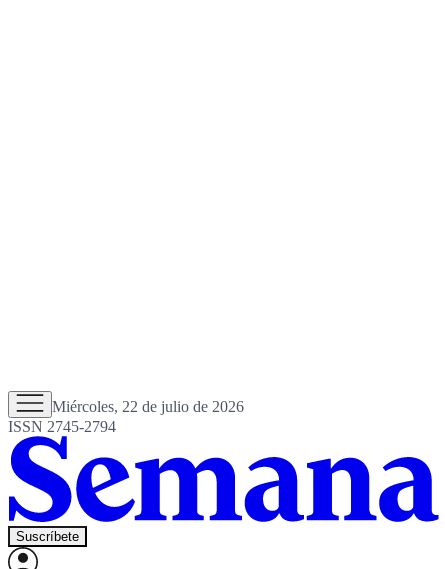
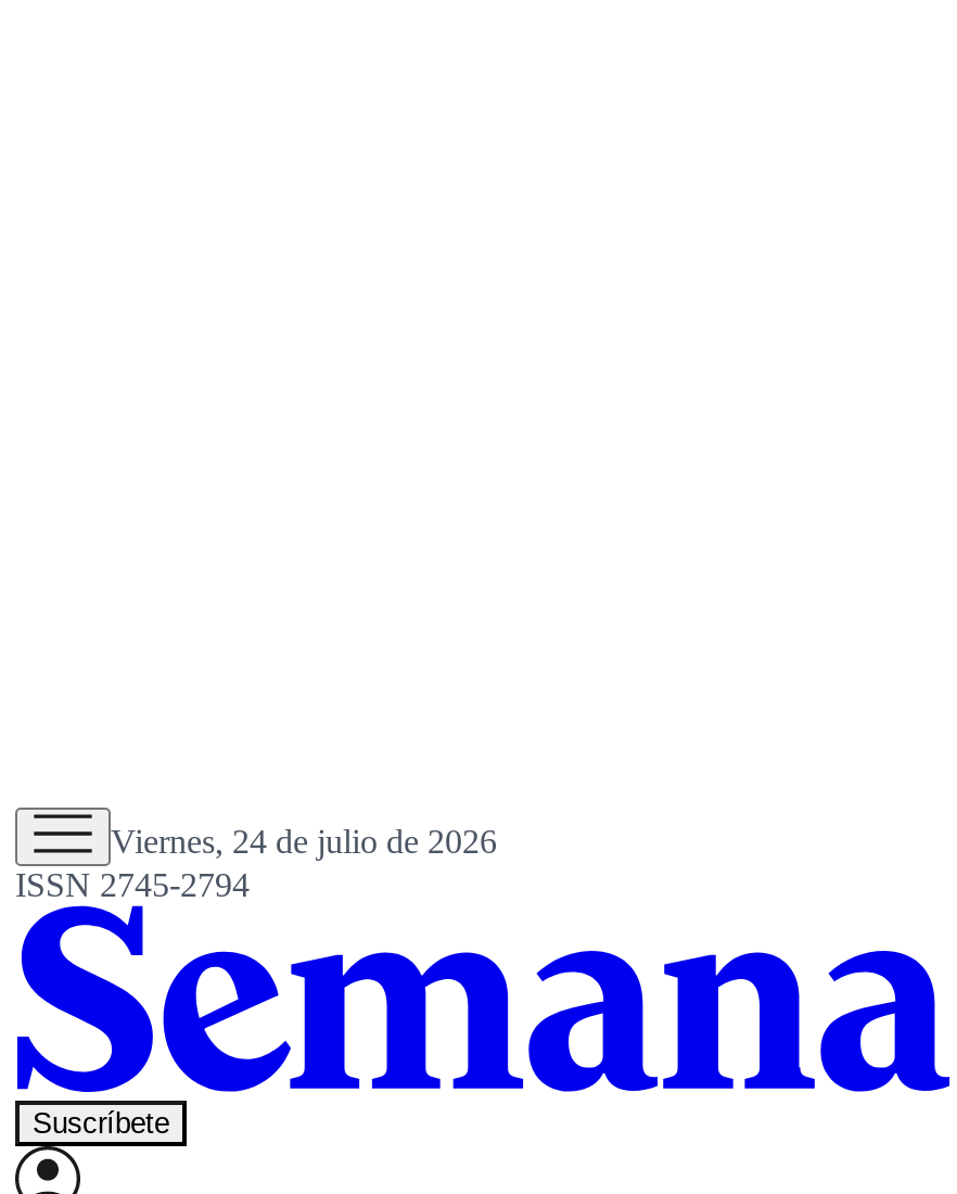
[52,398,244,415] Miércoles, 22 de julio de 2026 -> [111,823,497,860] Viernes, 24 de julio de 2026

